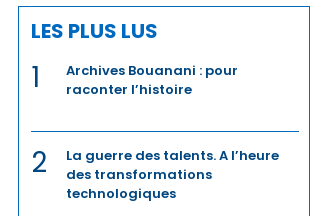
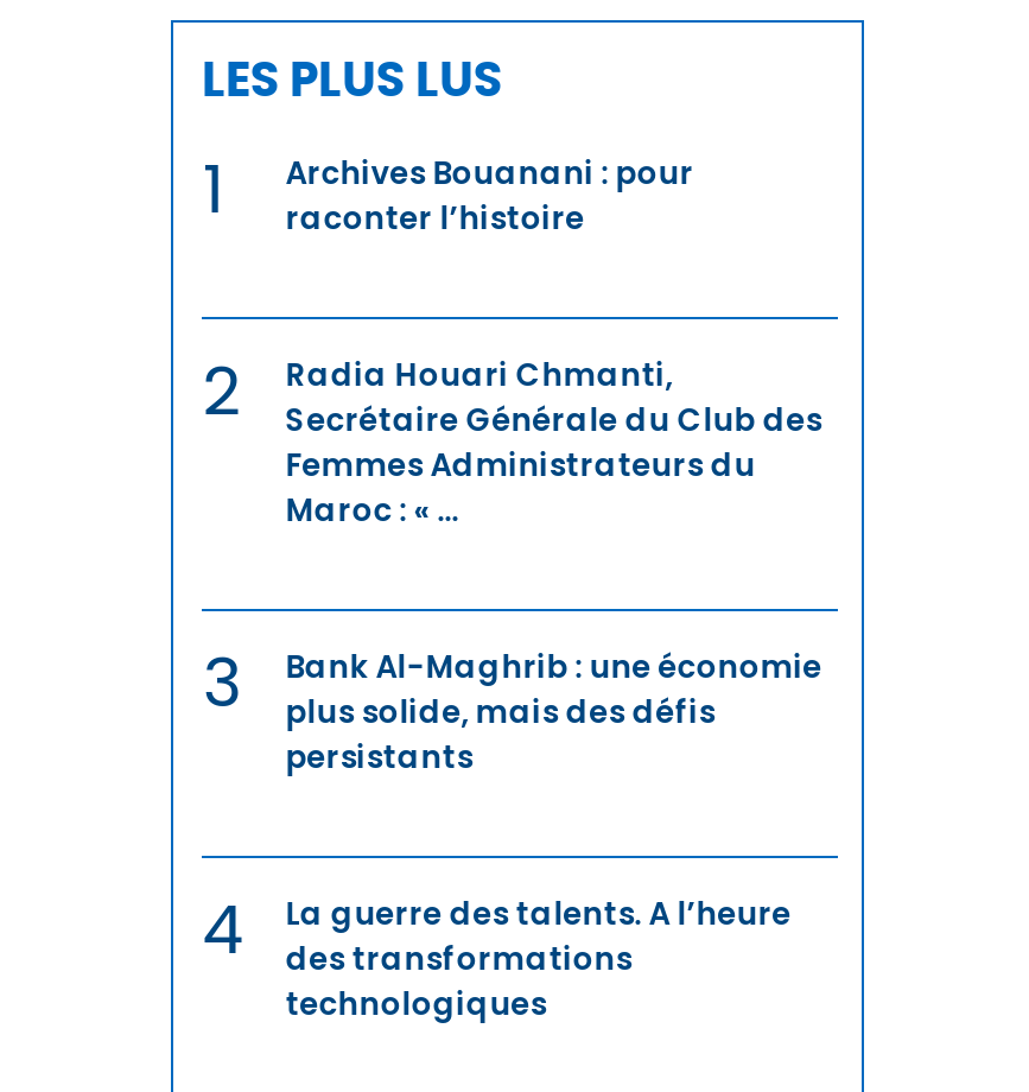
none -> [202,353,822,977] Radia Houari Chmanti, | Secrétaire Générale du Club des | Femmes Administrateurs du | Maroc : « ... | 3 | Bank Al-Maghrib : une économie | plus solide, mais des défis | persistants | 4

